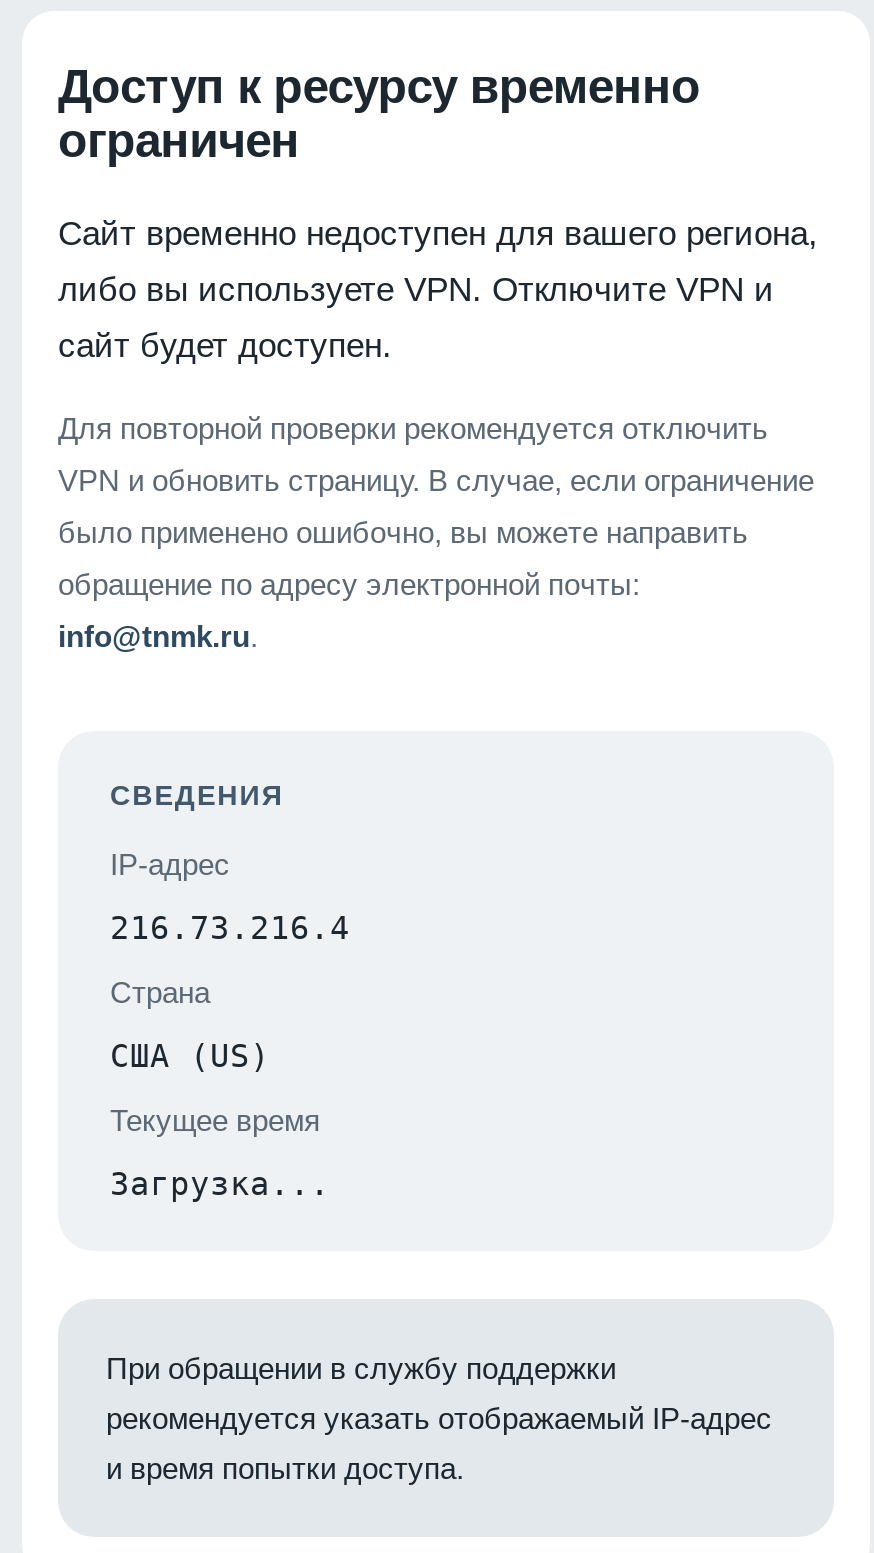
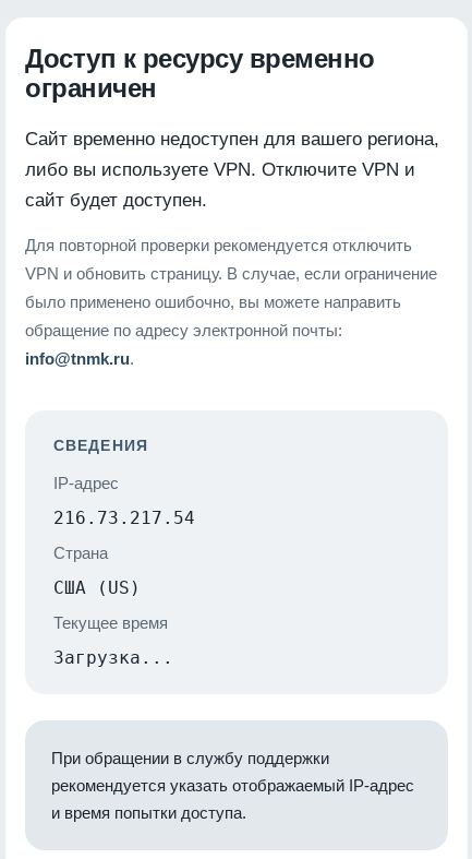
[110,908,350,946] 216.73.216.4 -> [53,507,195,528] 216.73.217.54

